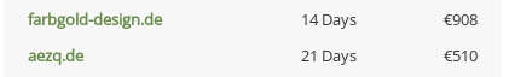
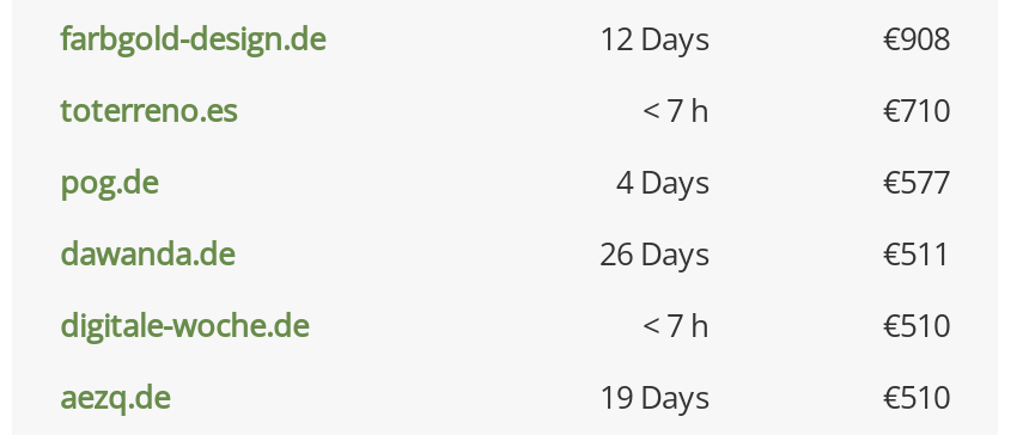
[300,8,356,30] 14 Days -> [599,17,710,60] 12 Days
none -> [60,88,950,347] toterreno.es | < 7 h | €710 | pog.de | 4 Days | €577 | dawanda.de | 26 Days | €511 | digitale-woche.de | < 7 h | €510
[300,45,356,66] 21 Days -> [599,375,710,418] 19 Days

